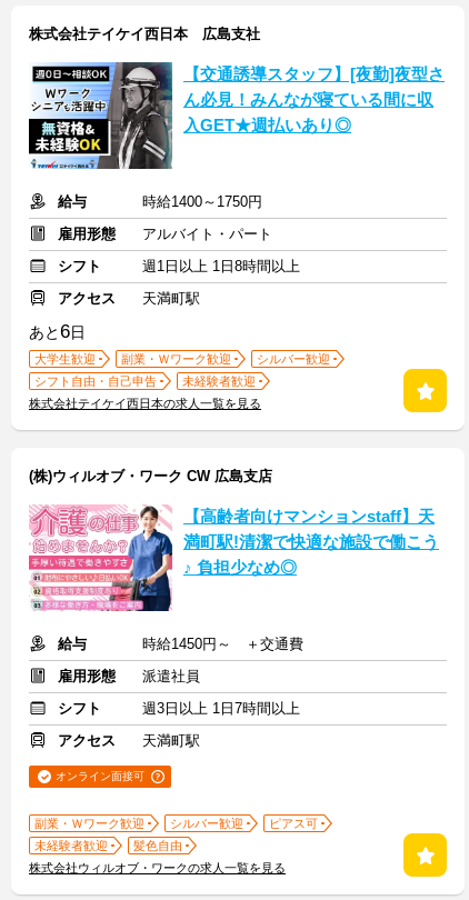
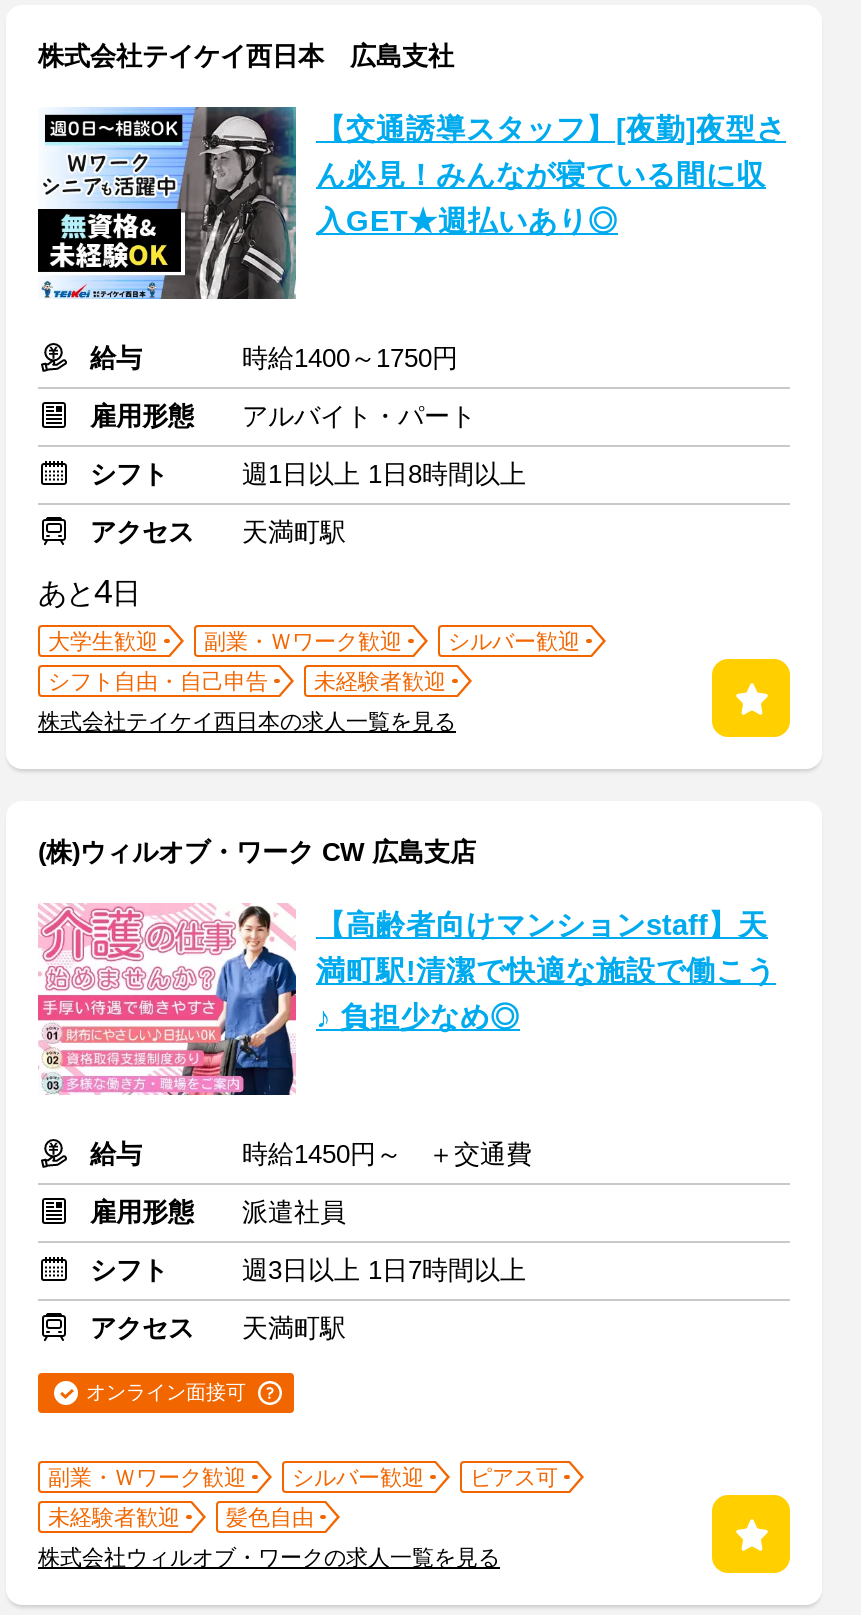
[29,321,86,342] あと6日 -> [38,573,140,611] あと4日

